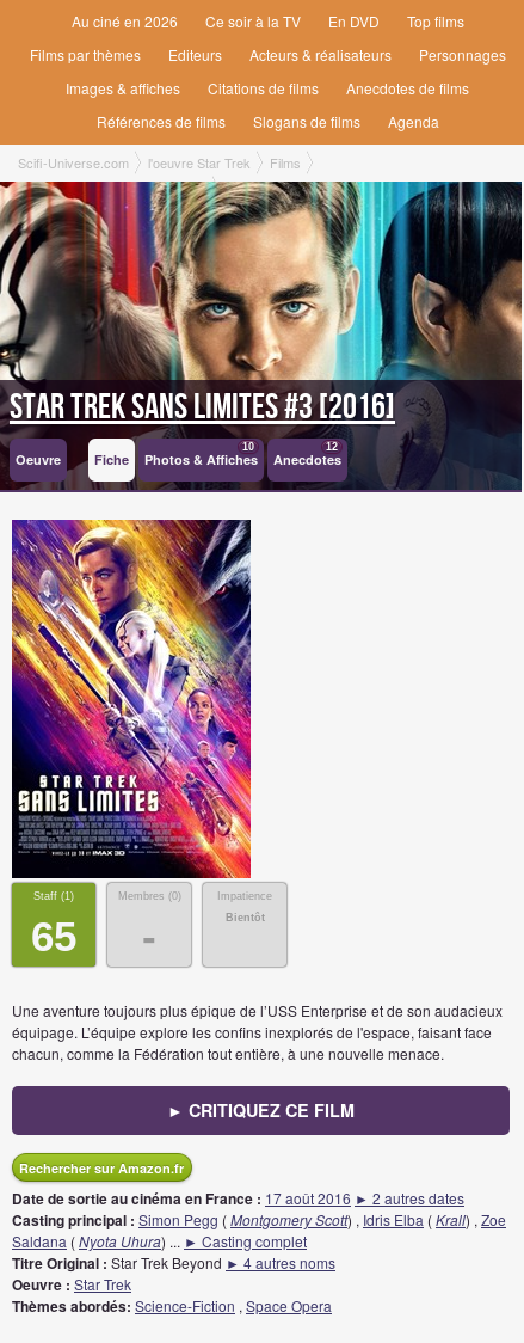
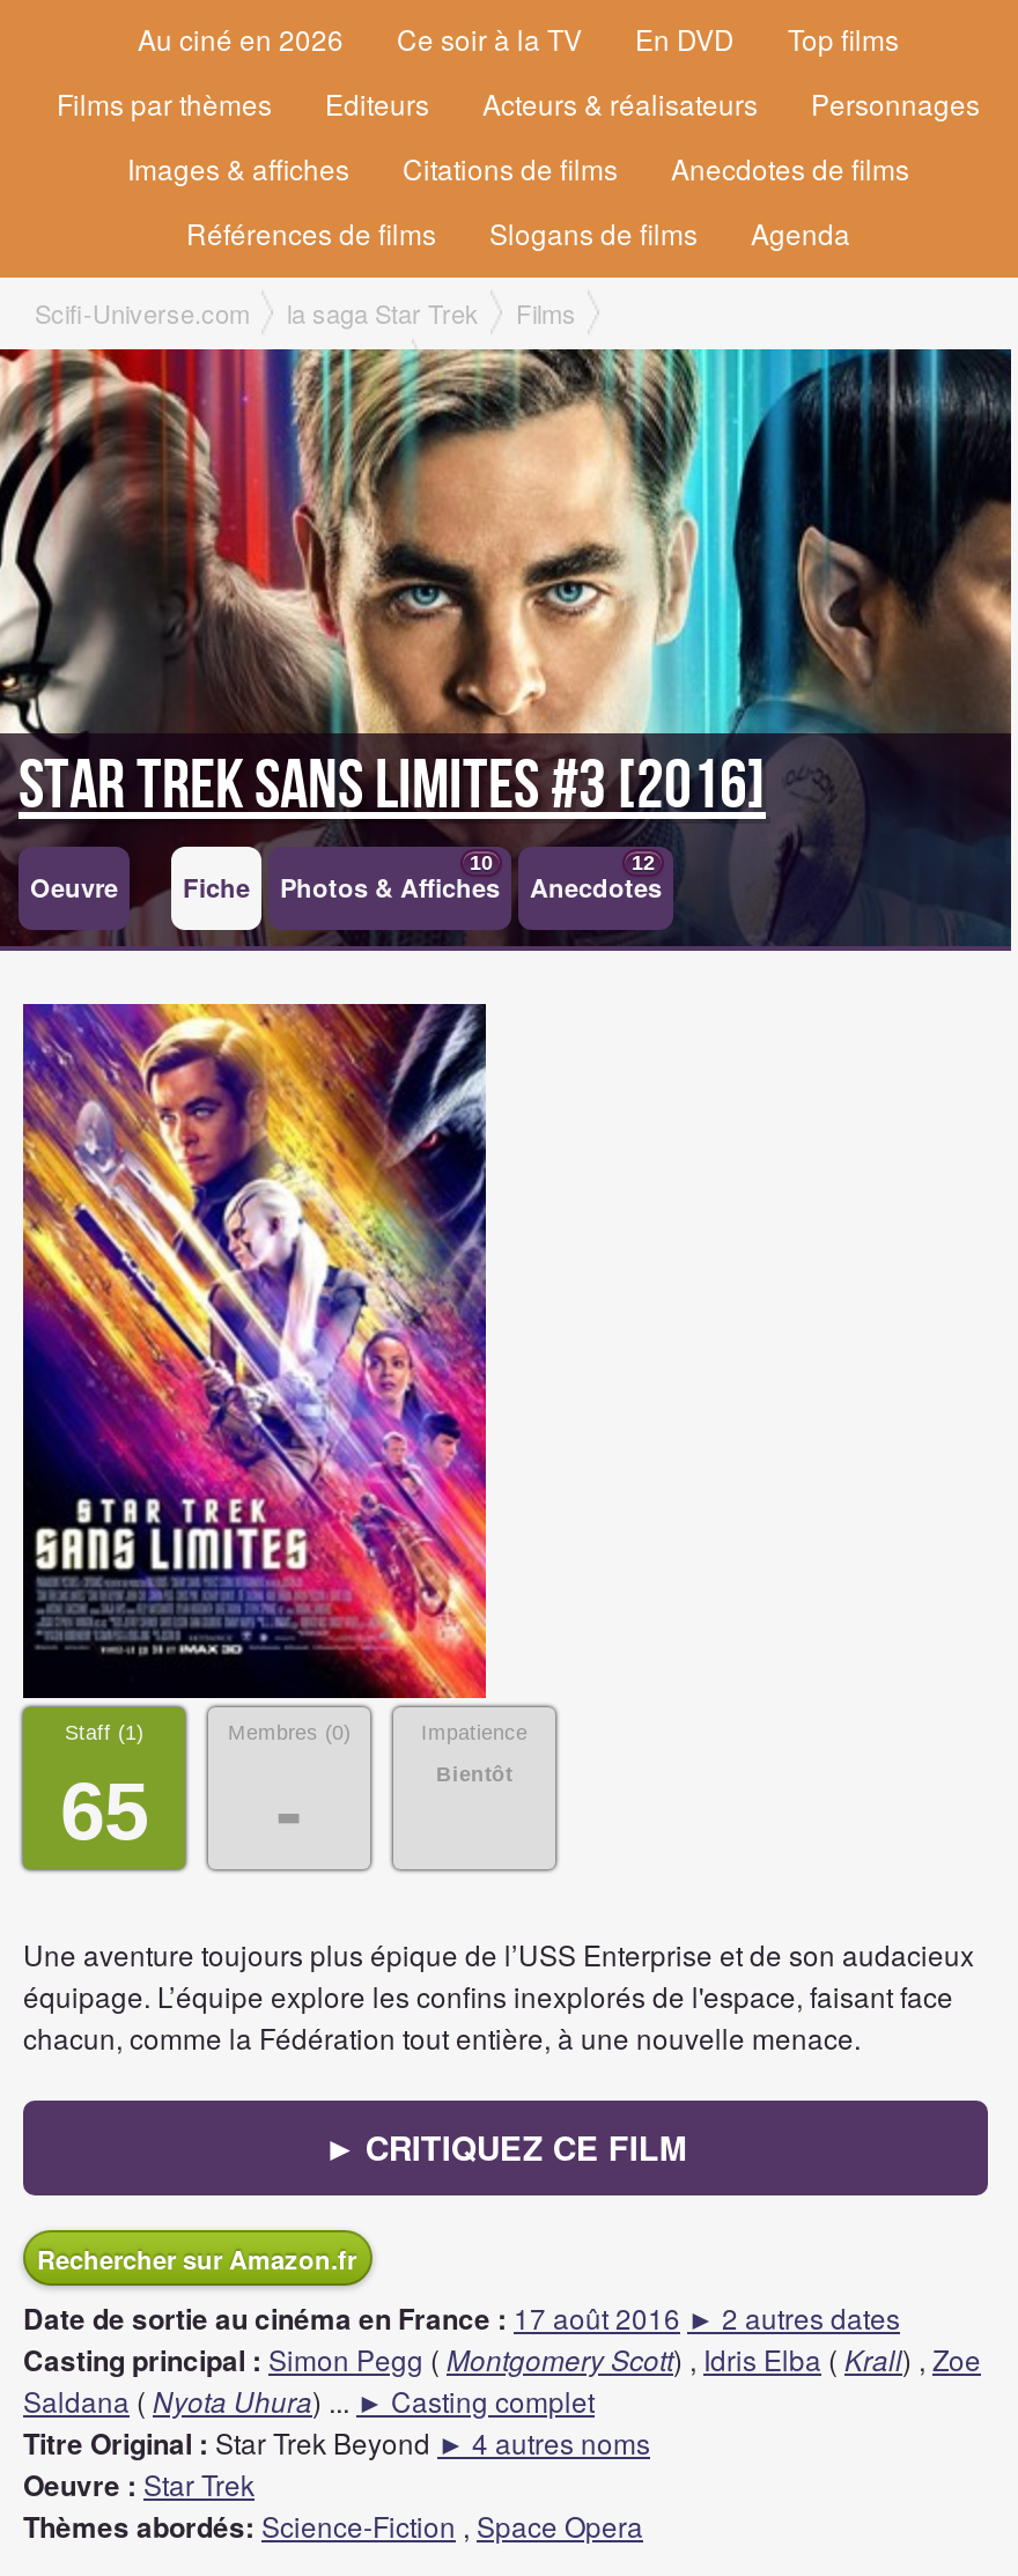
[148,153,251,172] l'oeuvre Star Trek -> [287,294,479,331] la saga Star Trek

